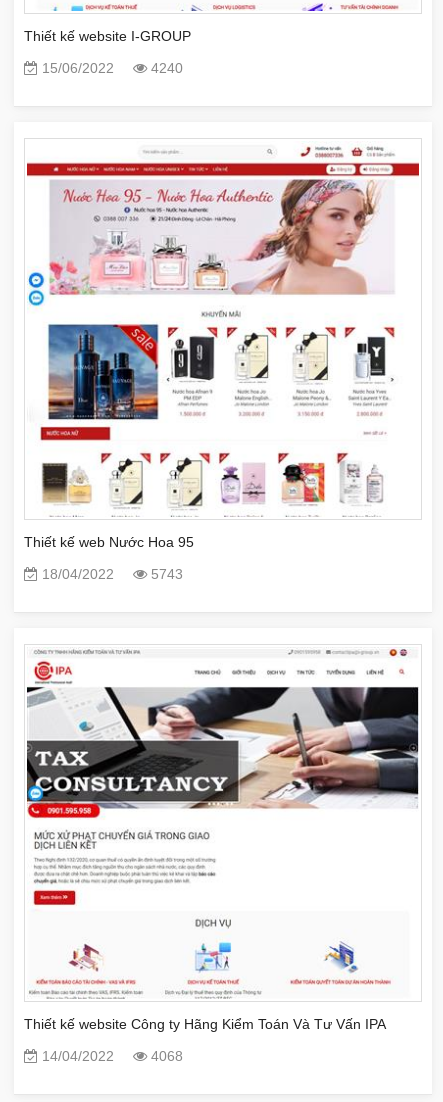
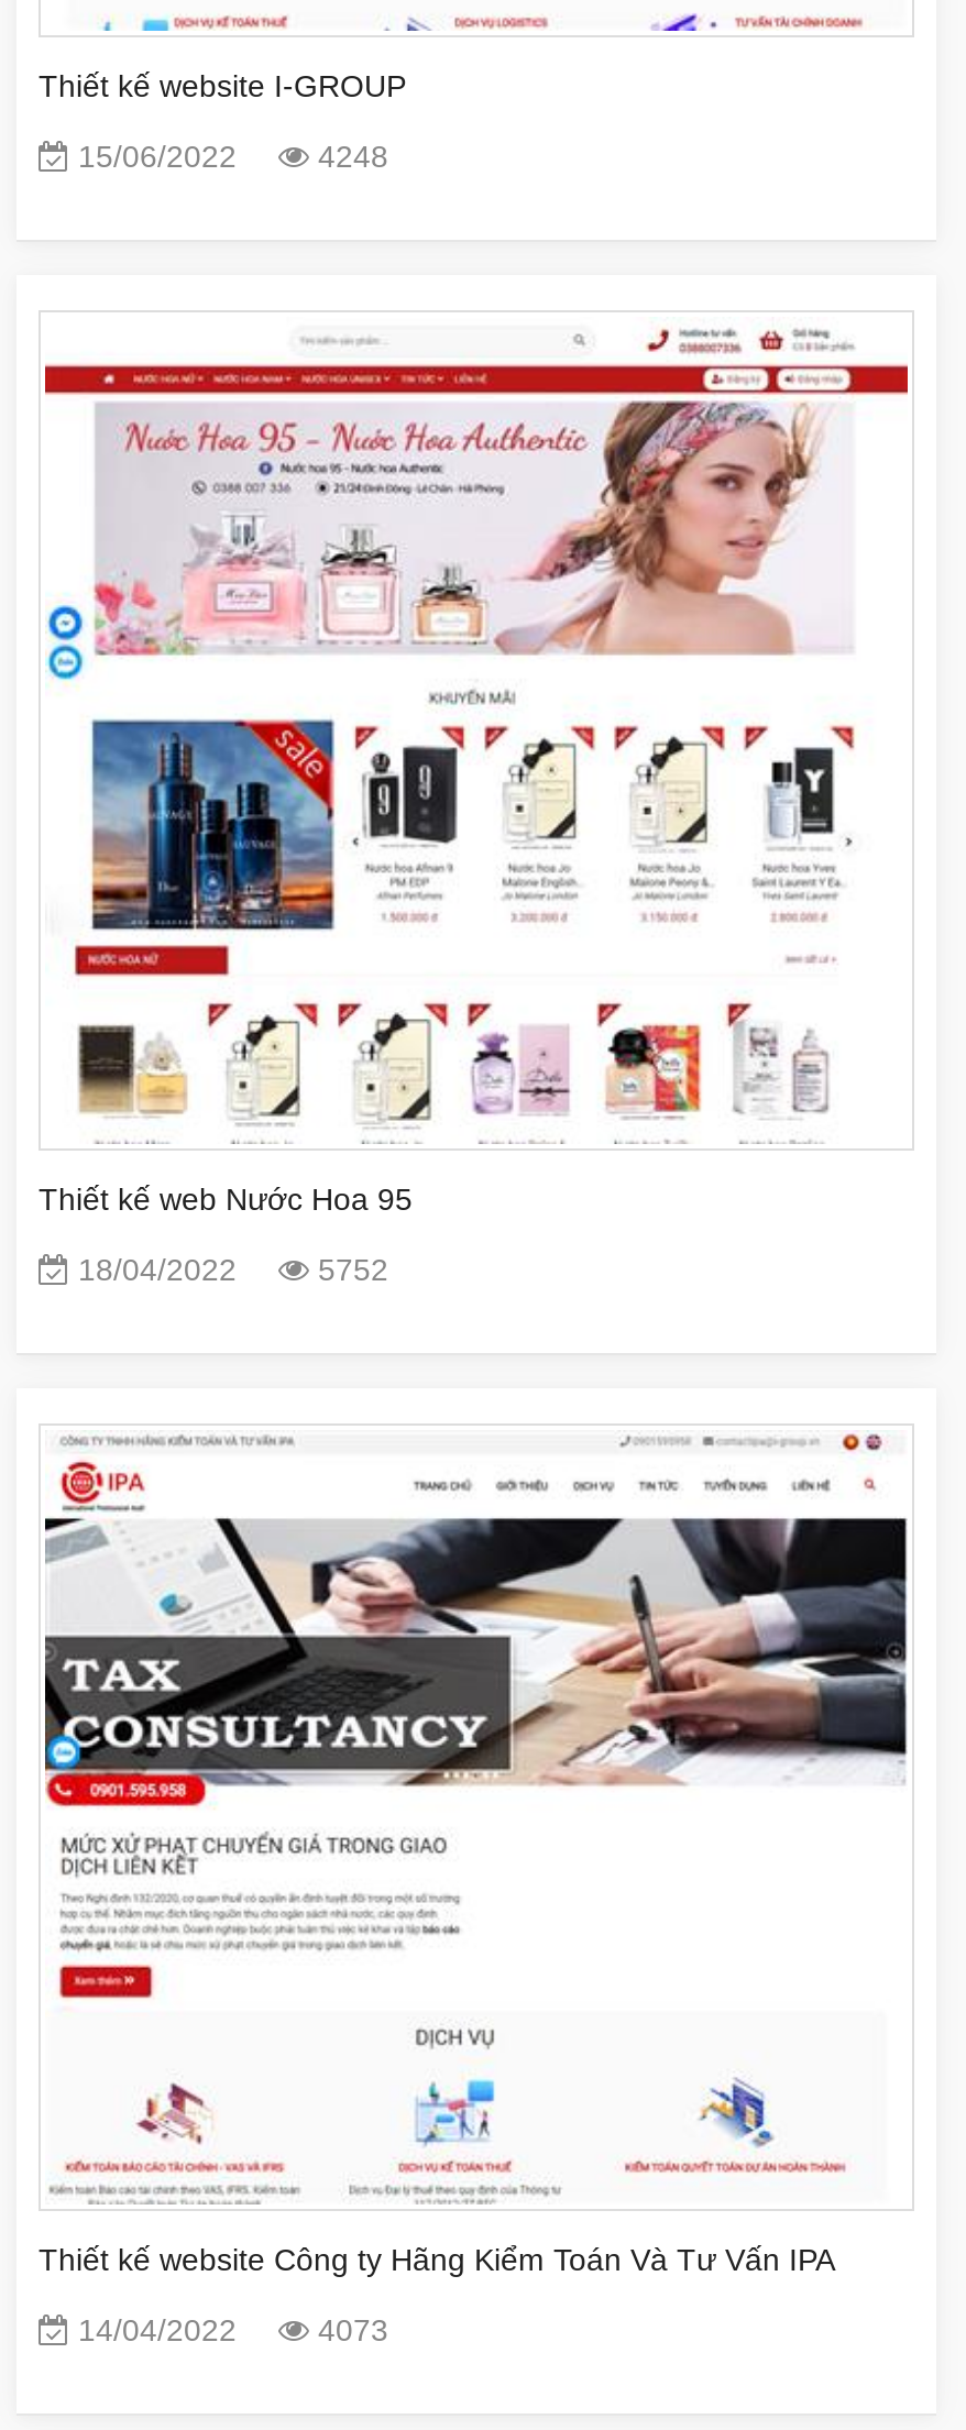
[147,60,183,76] 4240 -> [309,139,388,174] 4248
[147,566,183,582] 5743 -> [309,1253,388,1288] 5752
[147,1048,183,1064] 4068 -> [309,2313,388,2348] 4073

